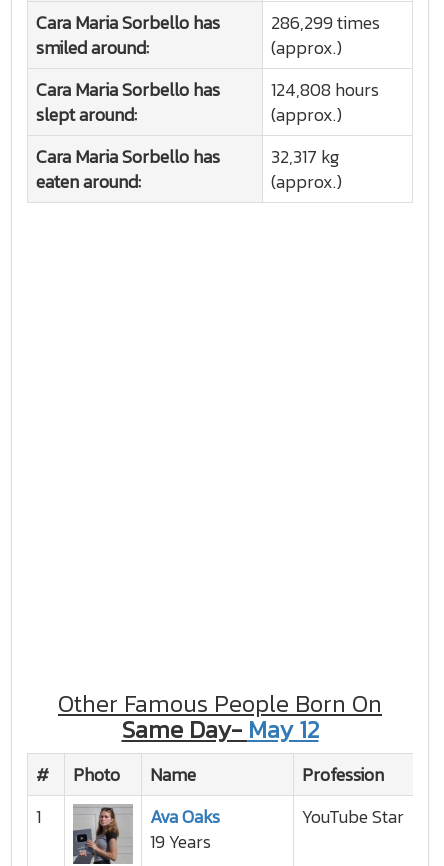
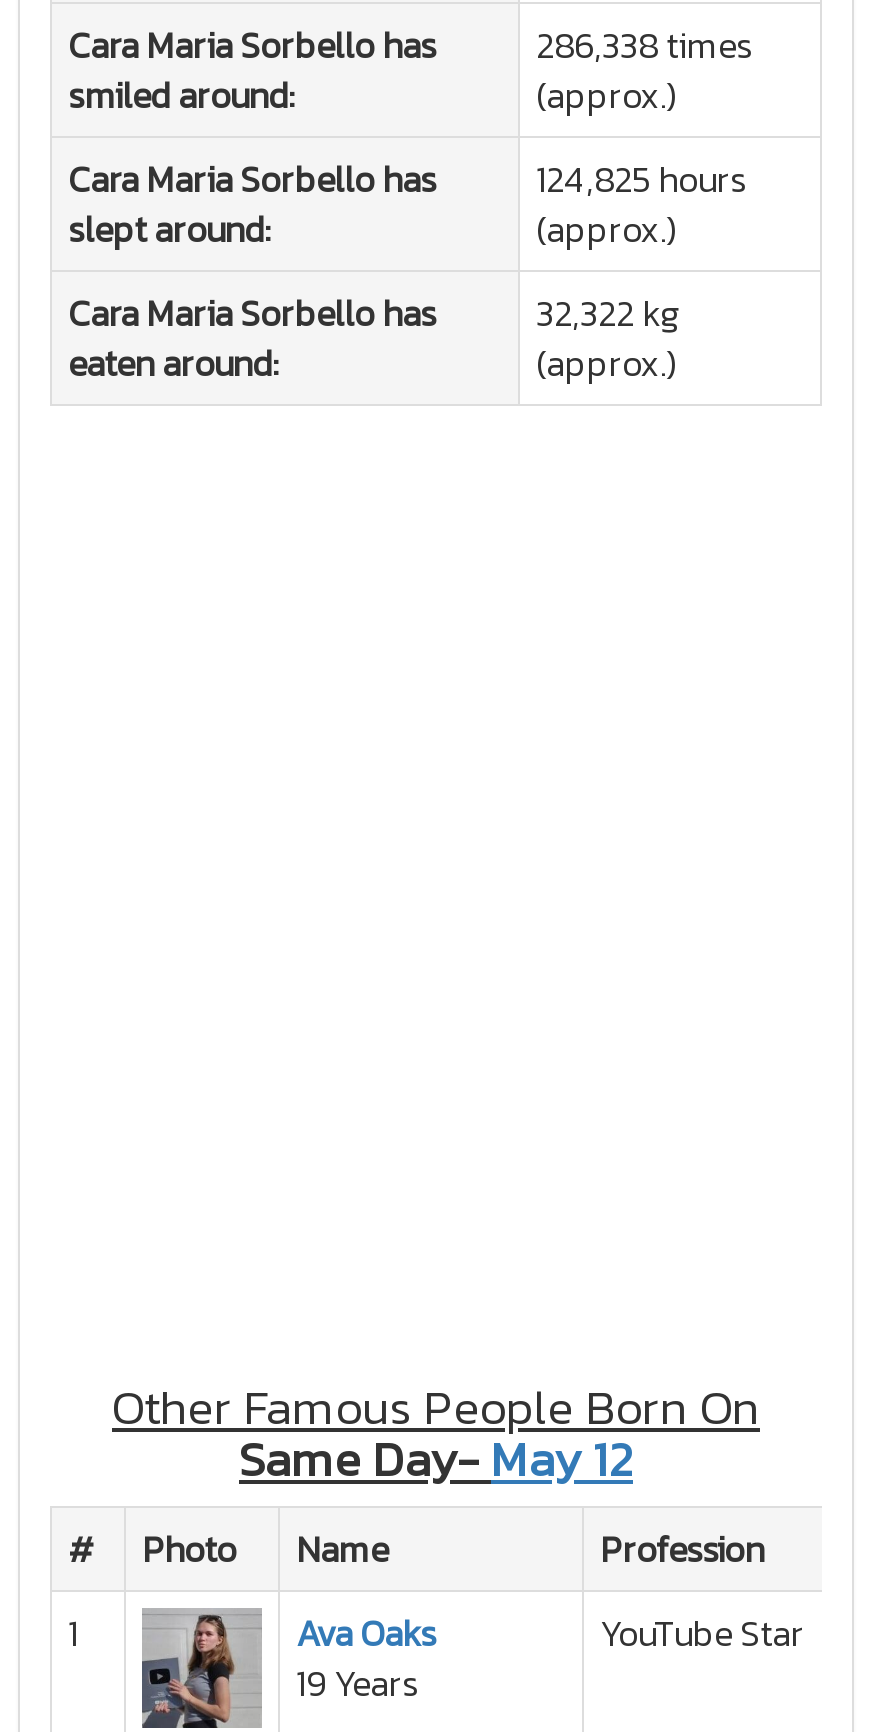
[36,9,380,36] Cara Maria Sorbello has 286,299 times -> [68,18,752,72] Cara Maria Sorbello has 286,338 times
[36,76,379,103] Cara Maria Sorbello has 124,808 hours -> [68,152,746,206] Cara Maria Sorbello has 124,825 hours
[36,143,339,170] Cara Maria Sorbello has 32,317 kg -> [68,286,678,340] Cara Maria Sorbello has 32,322 kg

